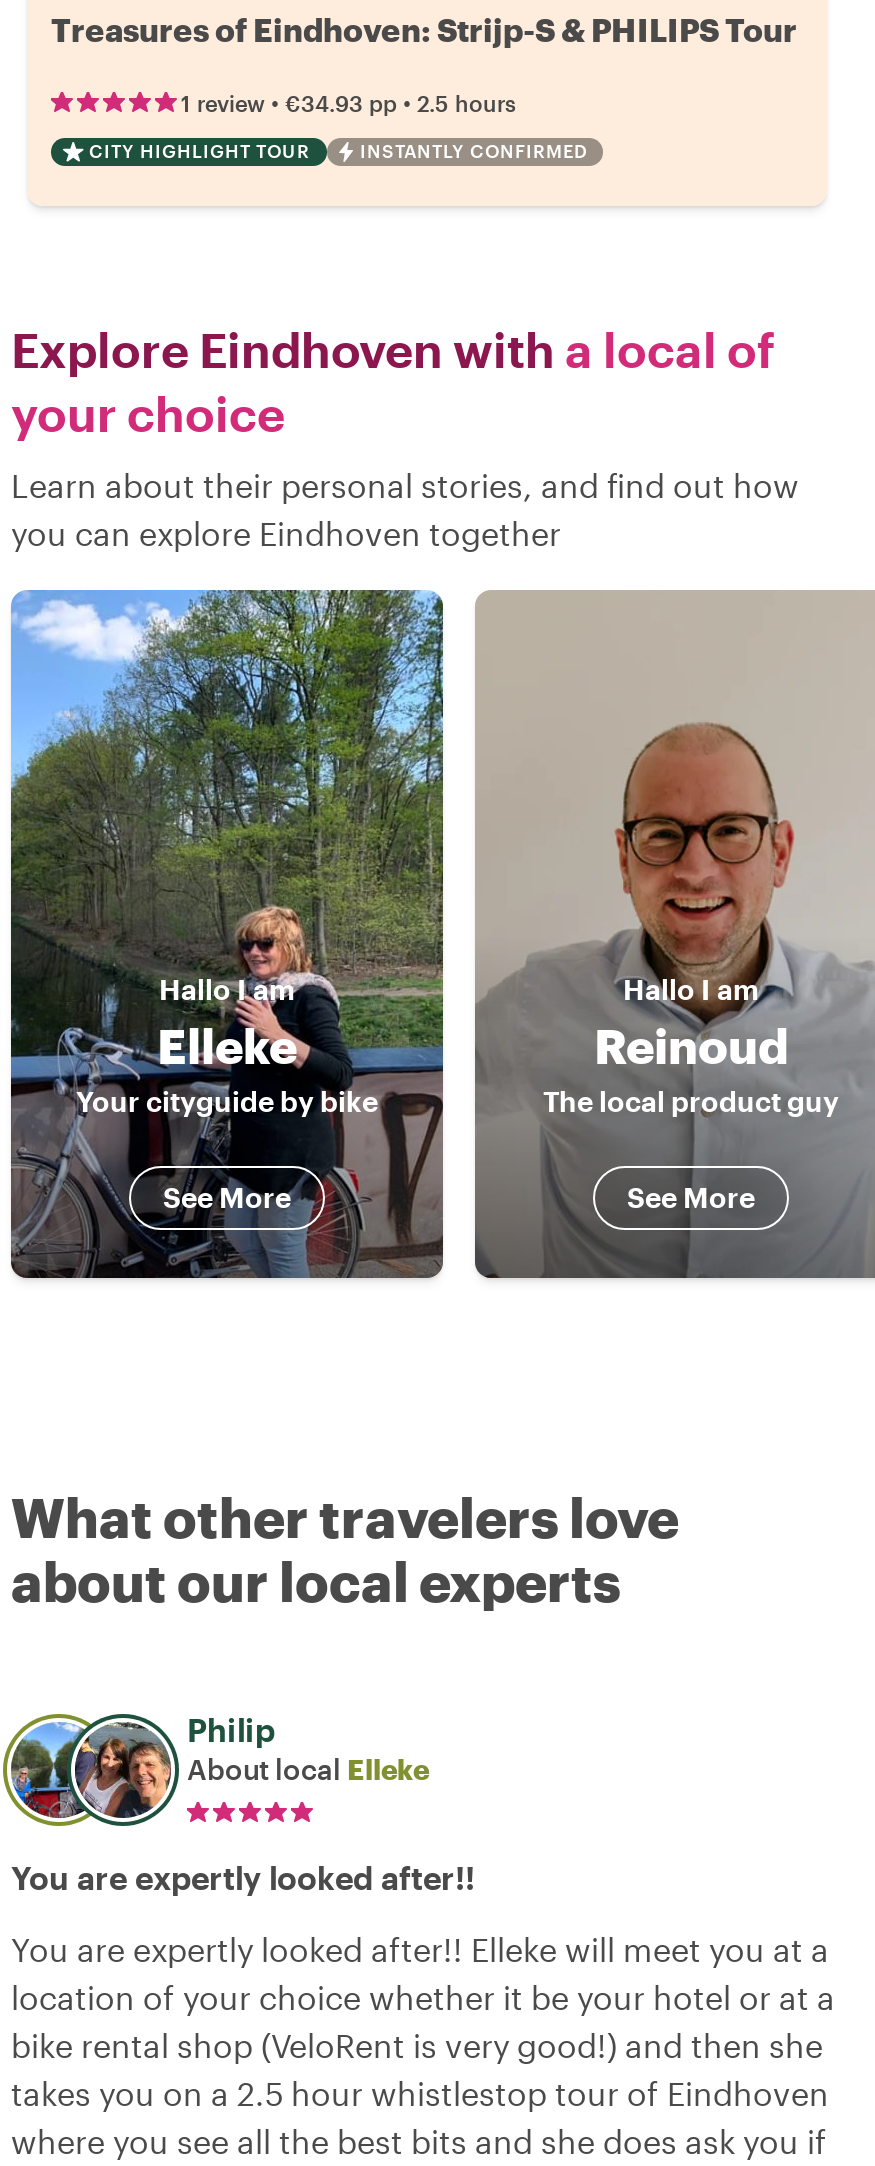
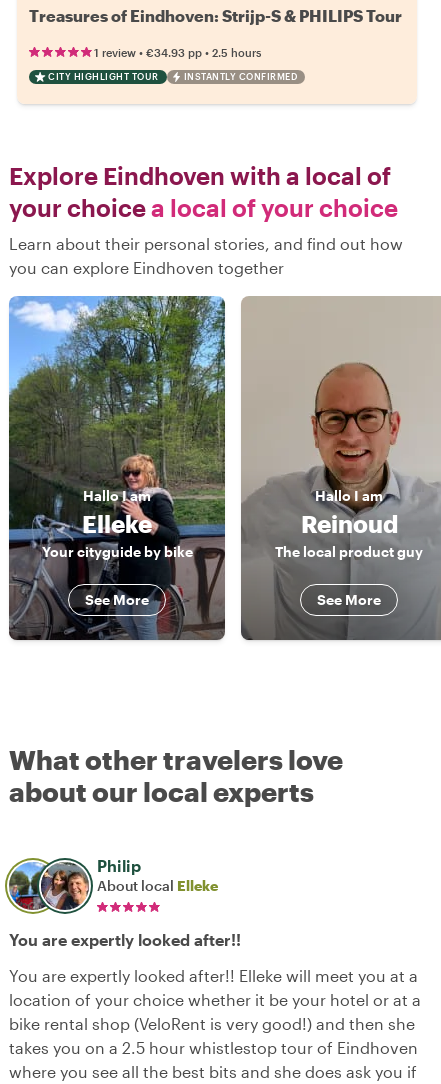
[11,384,285,442] your choice -> [9,193,398,222] your choice a local of your choice

